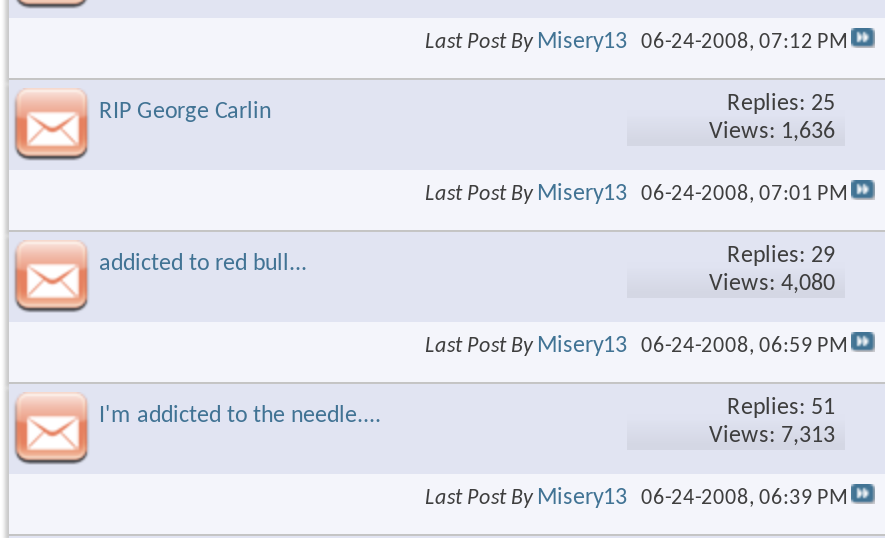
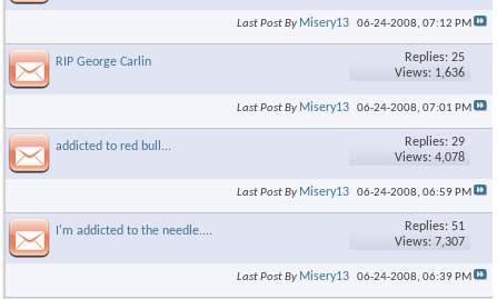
[709,272,835,296] Views: 4,080 -> [395,151,465,165] Views: 4,078
[709,424,835,448] Views: 7,313 -> [395,236,465,249] Views: 7,307

